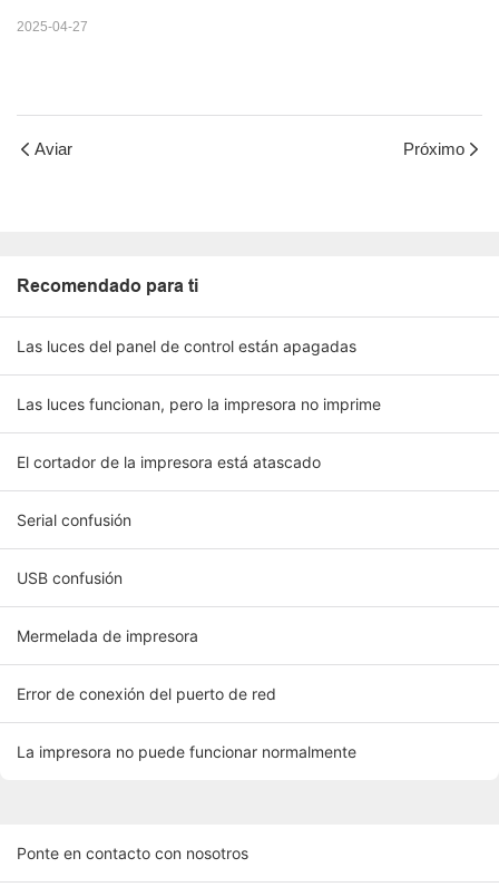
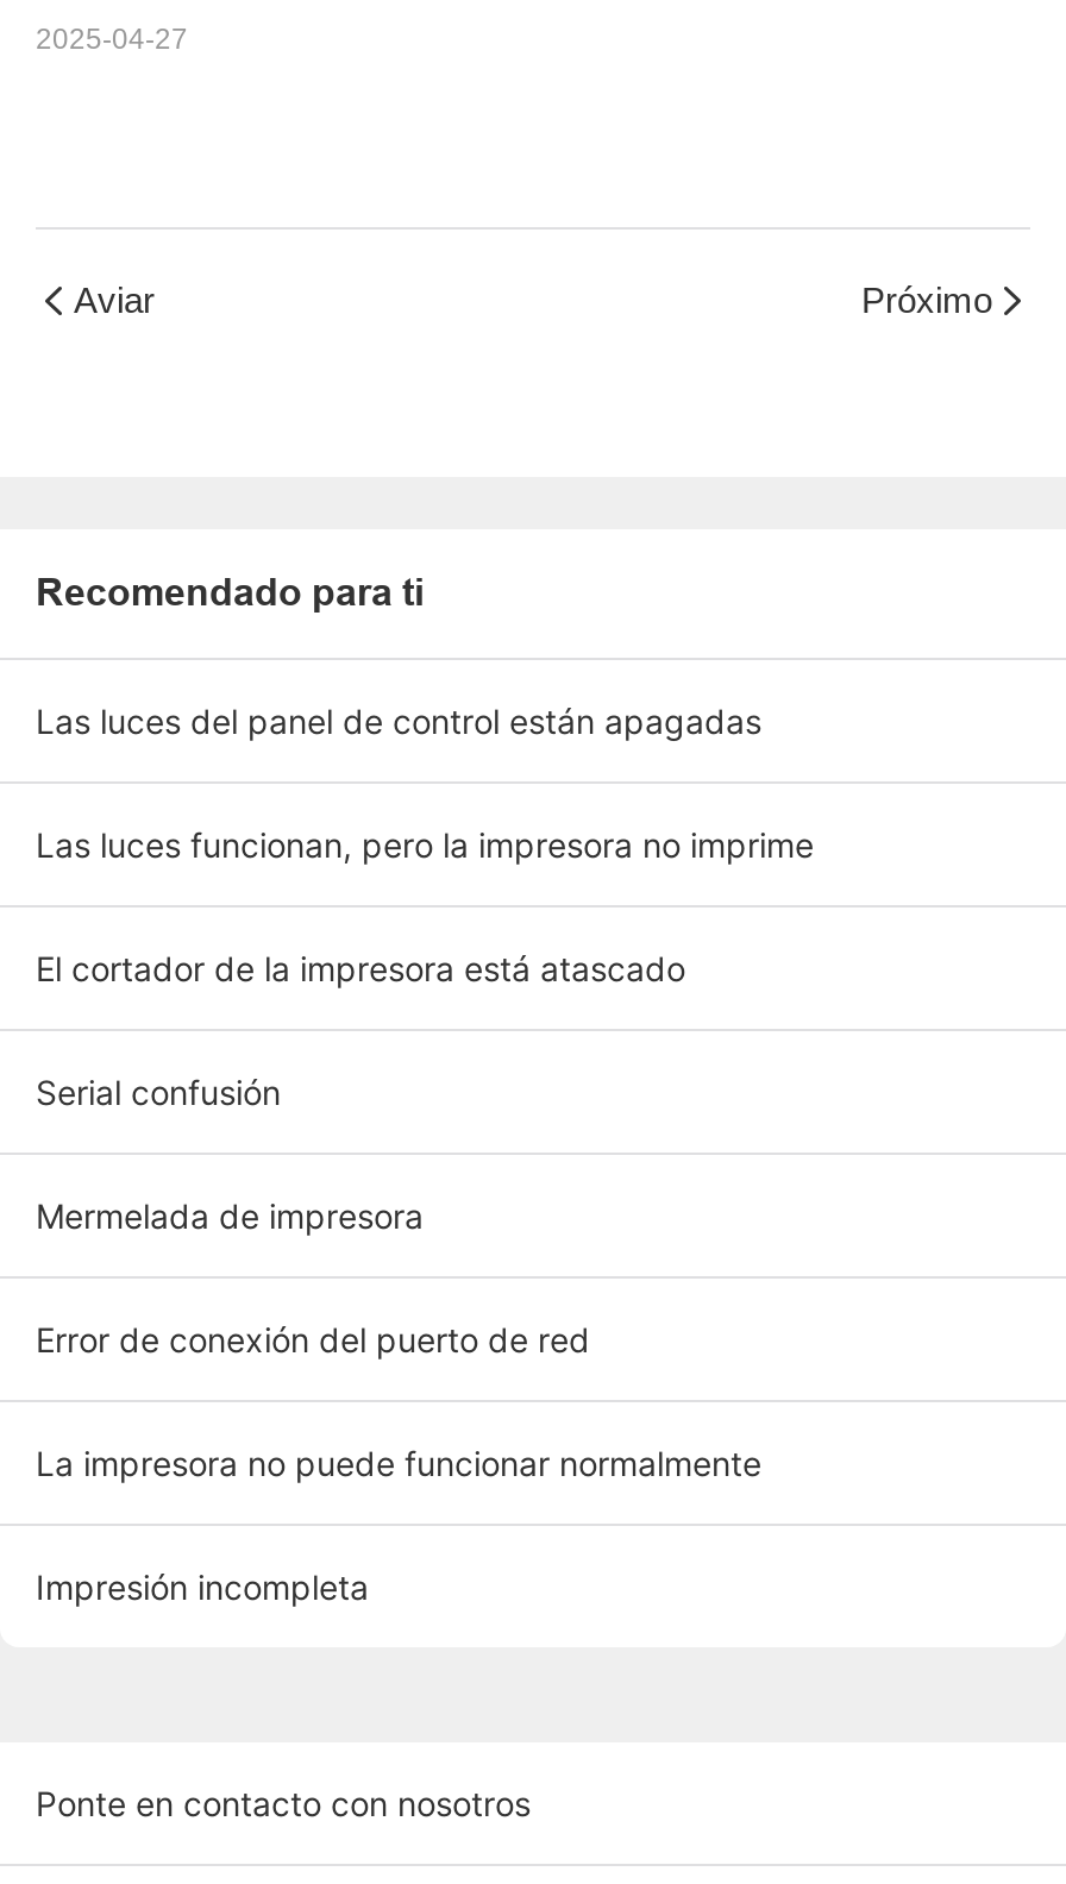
[17,568,123,587] USB confusión -> none
moved [17,626,356,761] -> [36,1196,761,1483]: Mermelada de impresora | Error de conexión del puerto de red | La impresora no puede funcionar normalmente
none -> [36,1567,369,1607] Impresión incompleta

